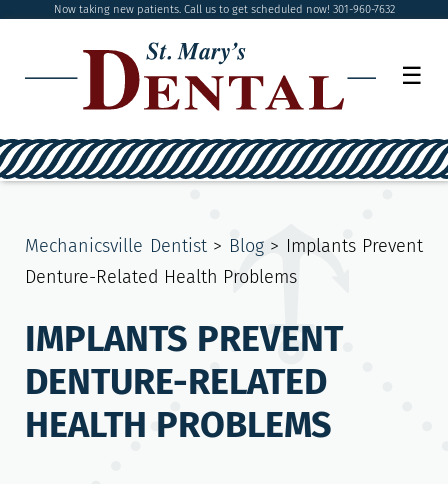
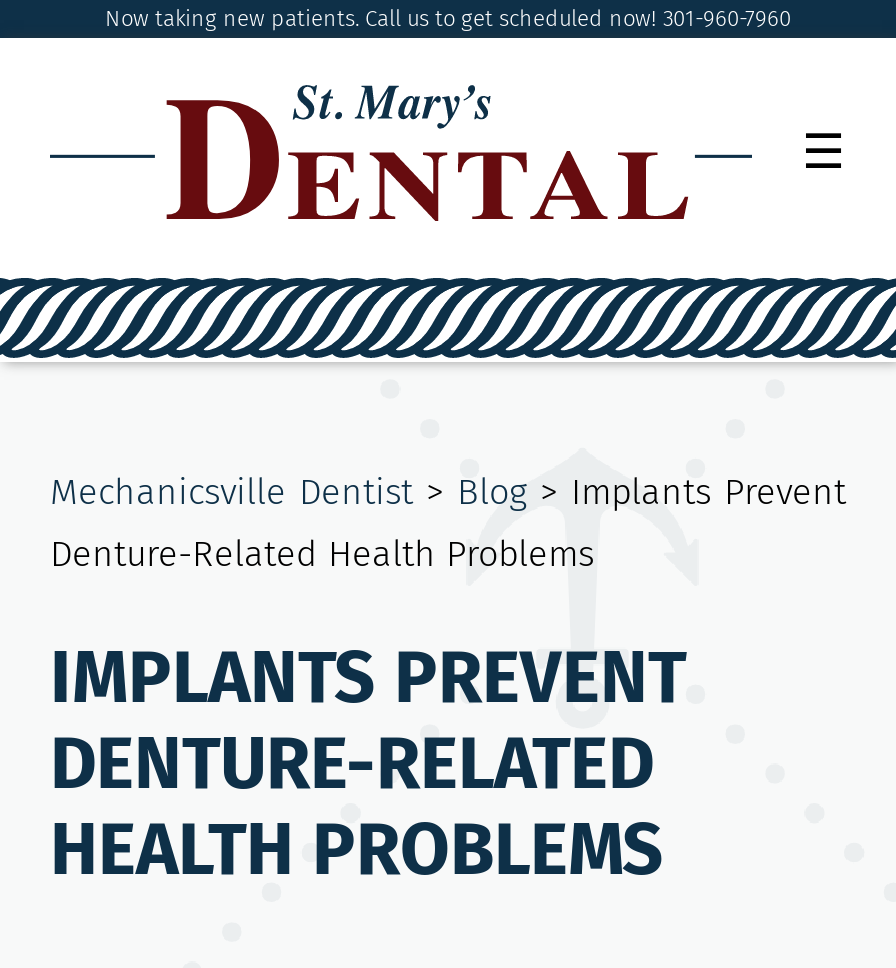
[53,3,394,16] Now taking new patients. Call us to get scheduled now! 301-960-7632 -> [105,6,791,32] Now taking new patients. Call us to get scheduled now! 301-960-7960

